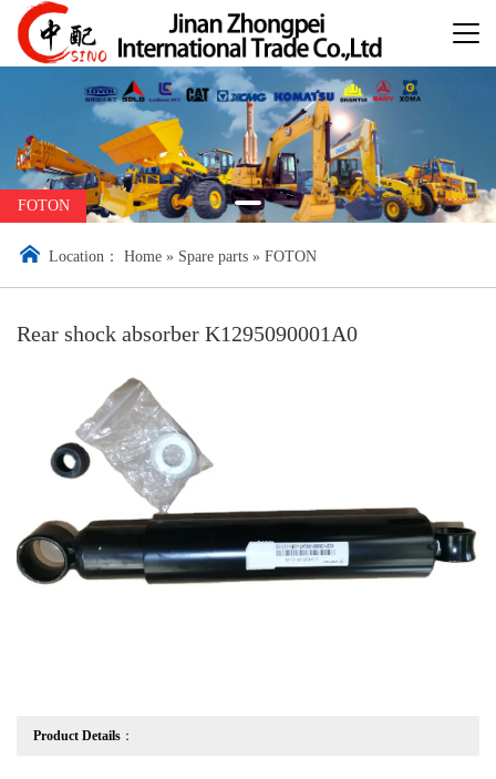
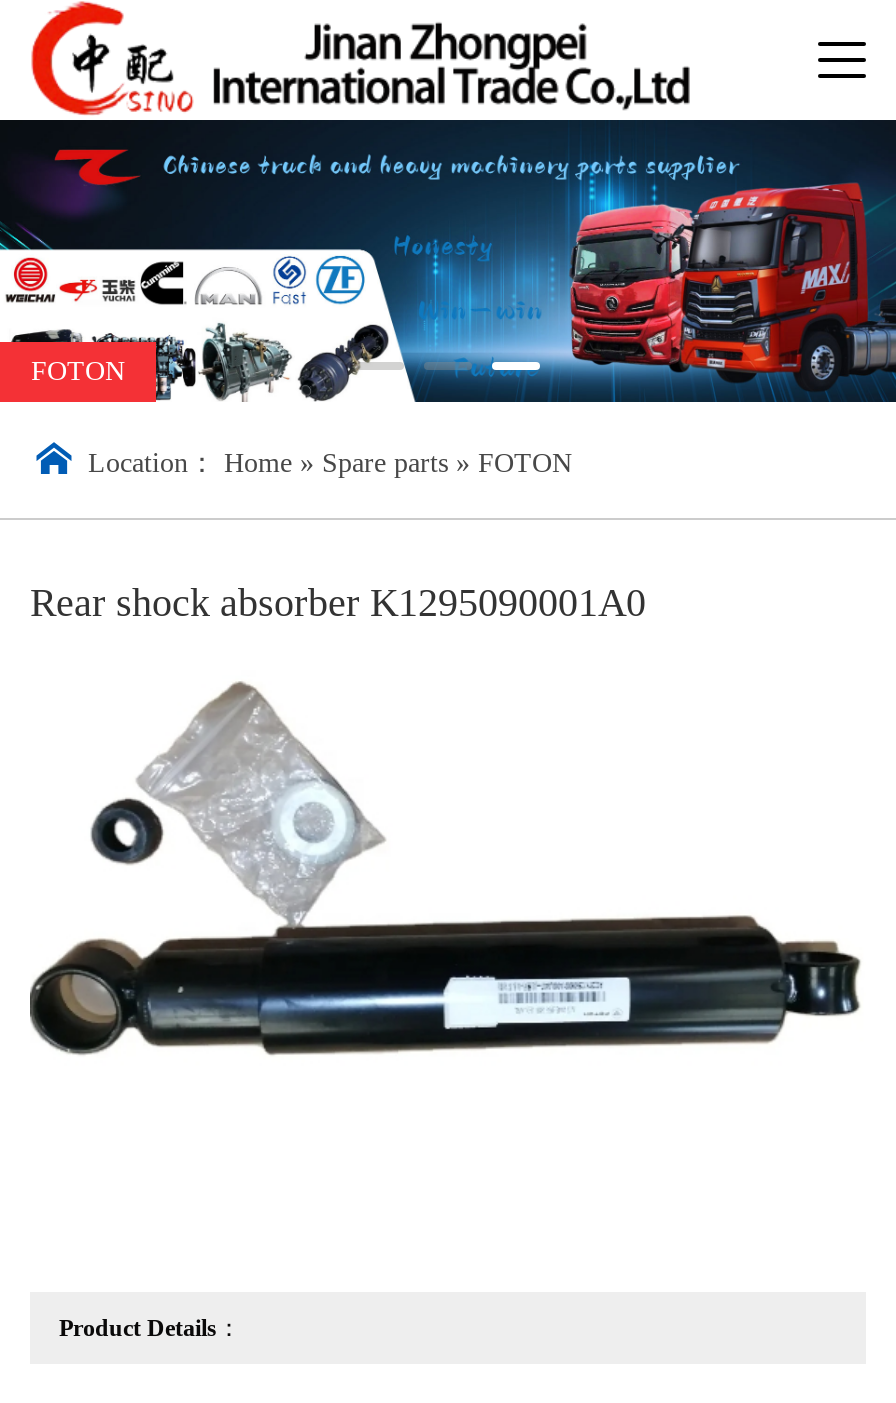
[3,65,493,224] [image] -> [6,118,890,404] [image]

